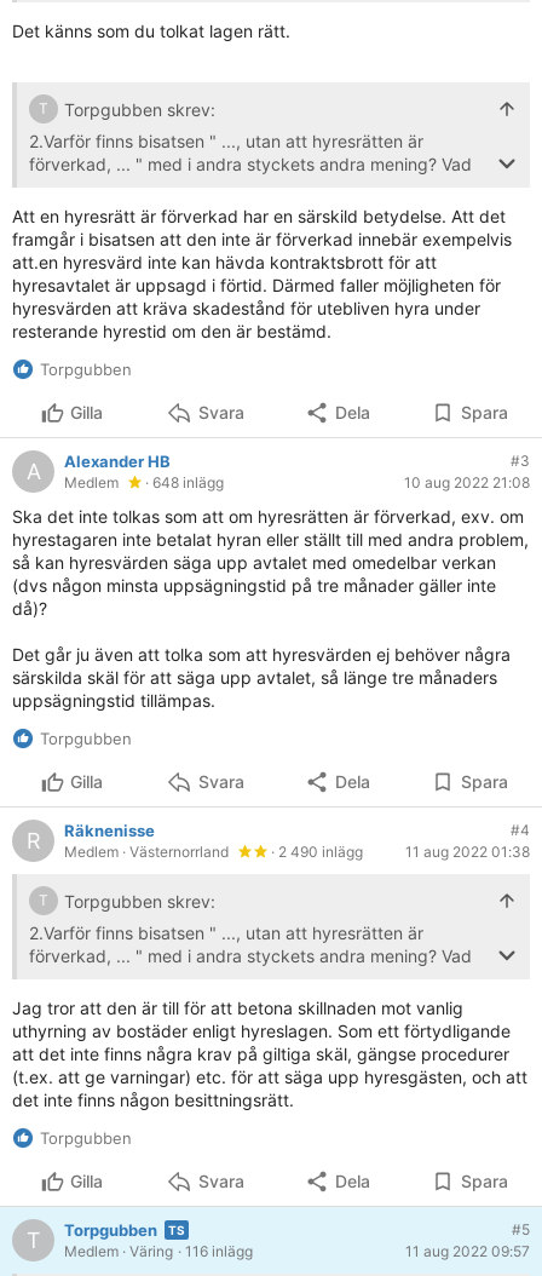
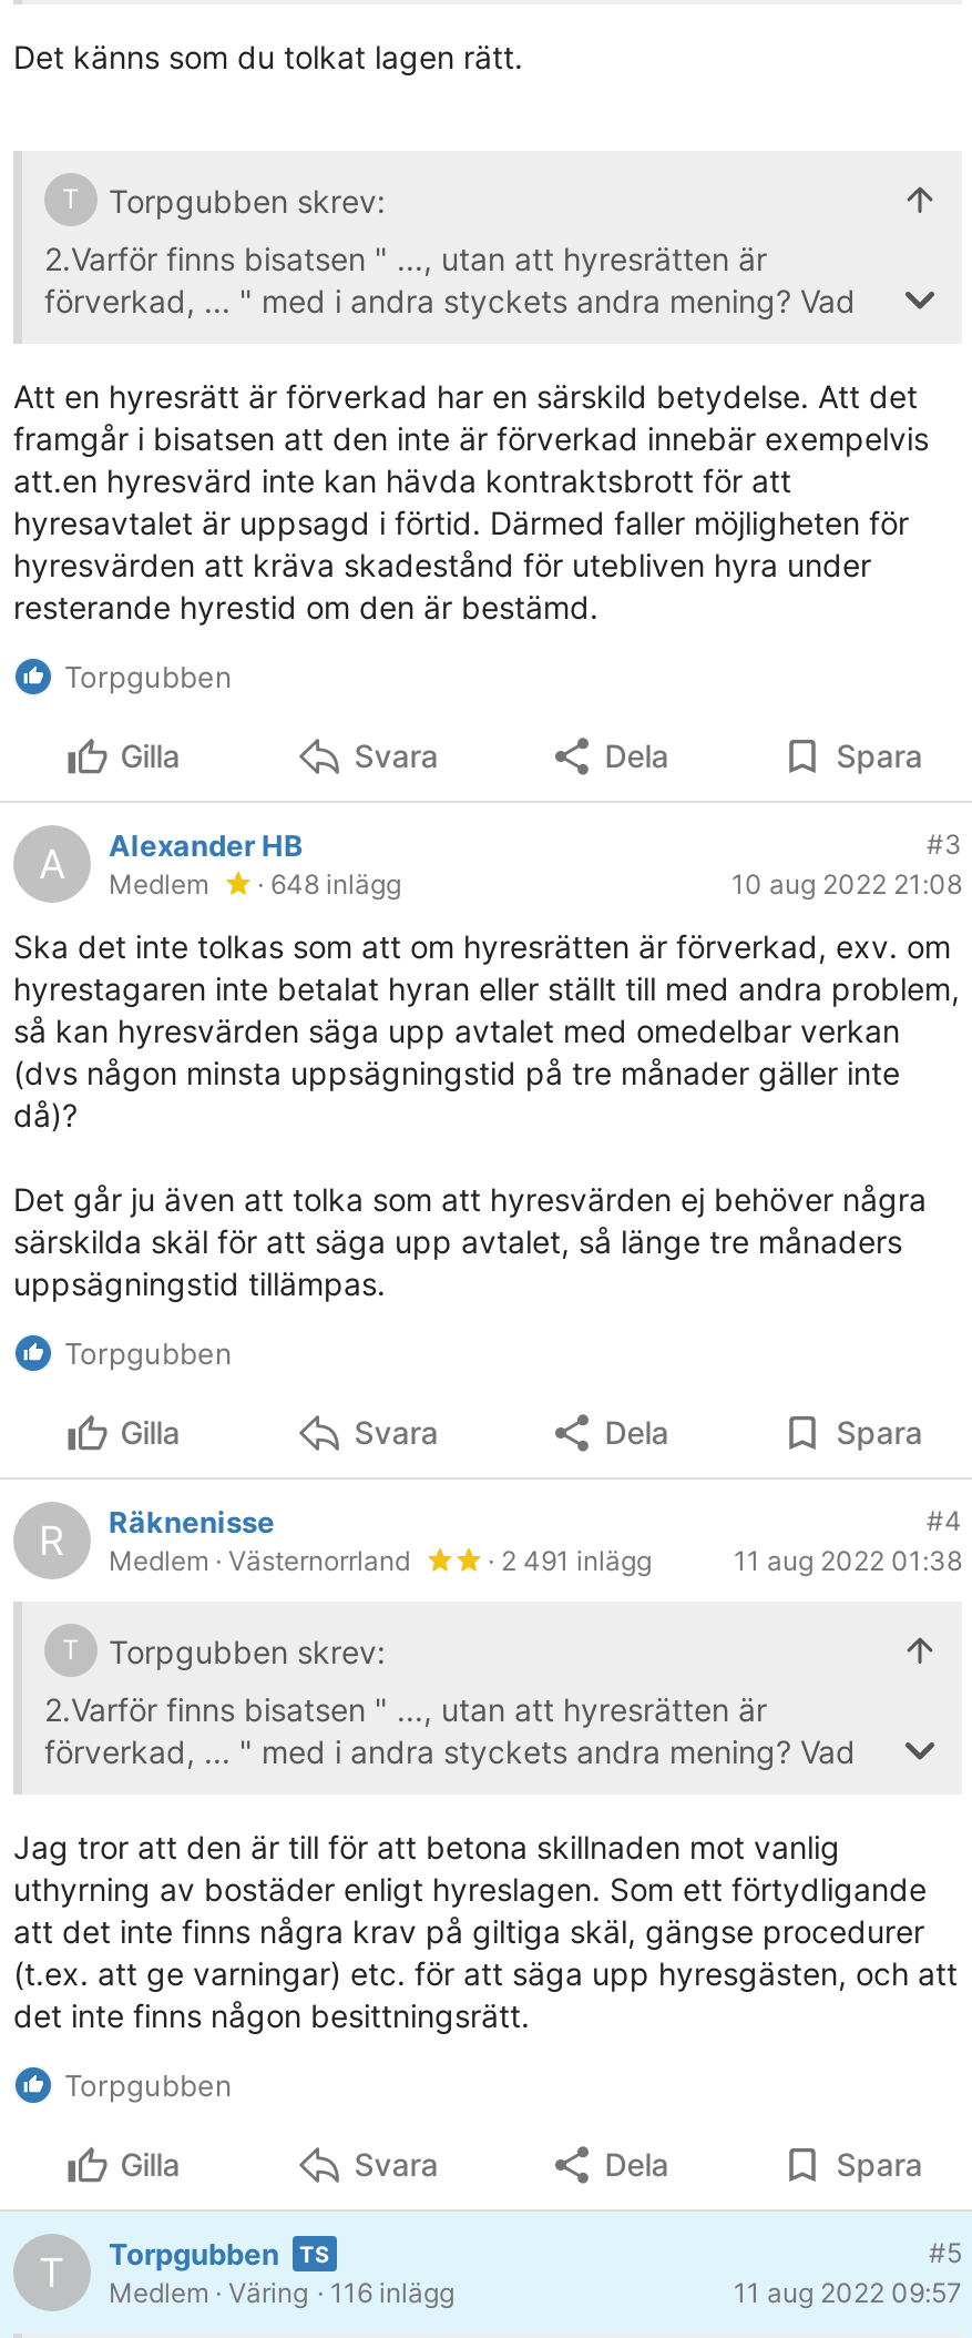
[267,843,363,861] · 2 490 inlägg -> [481,1544,652,1577] · 2 491 inlägg

